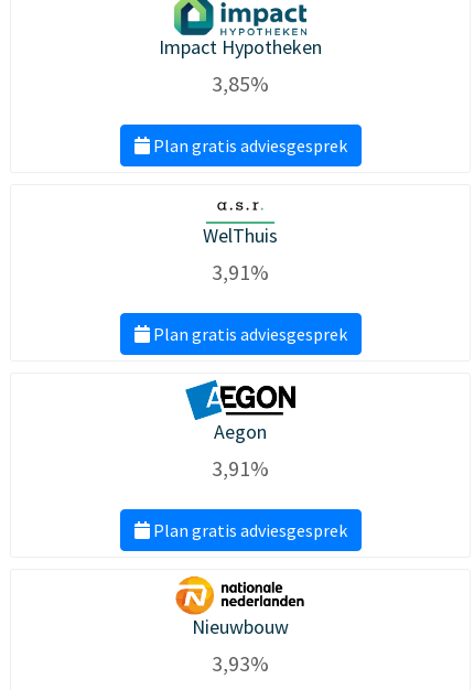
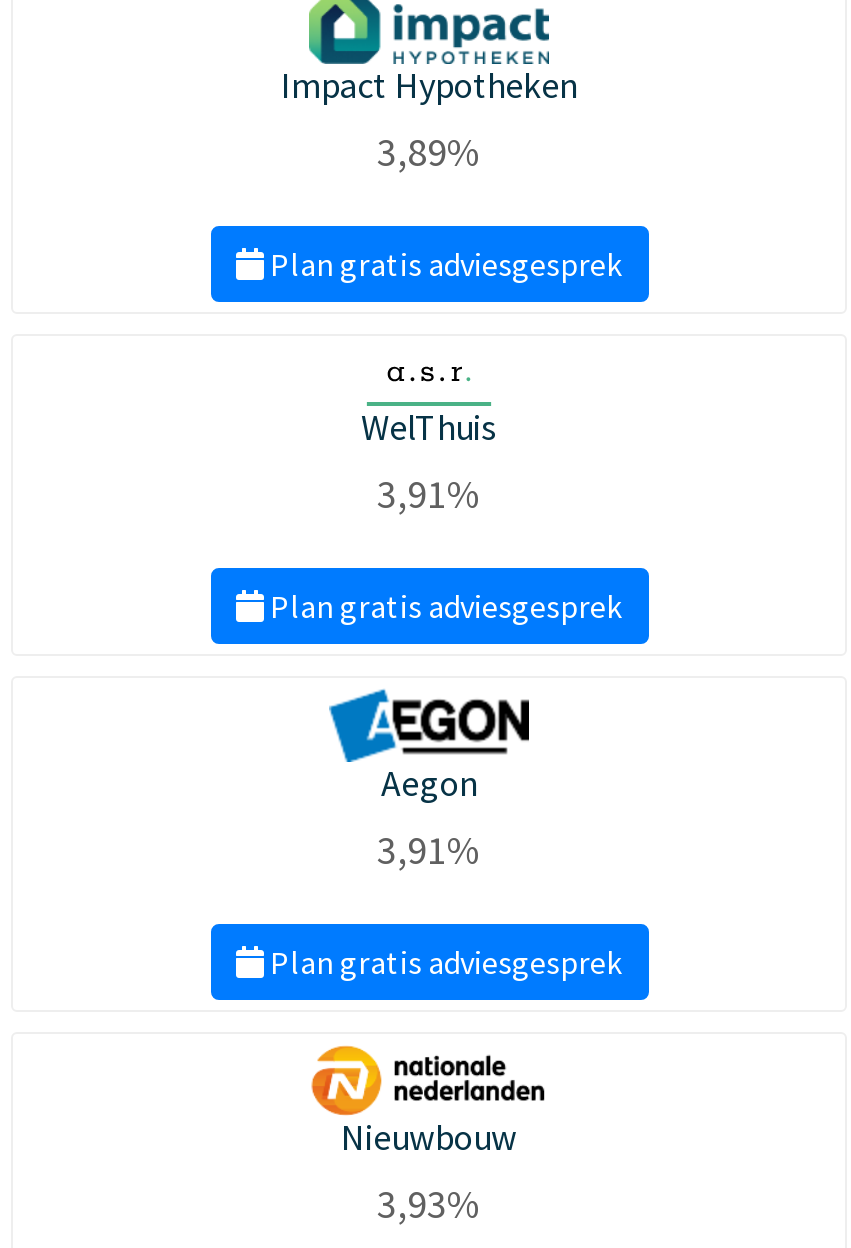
[212,69,269,97] 3,85% -> [377,125,481,175] 3,89%

